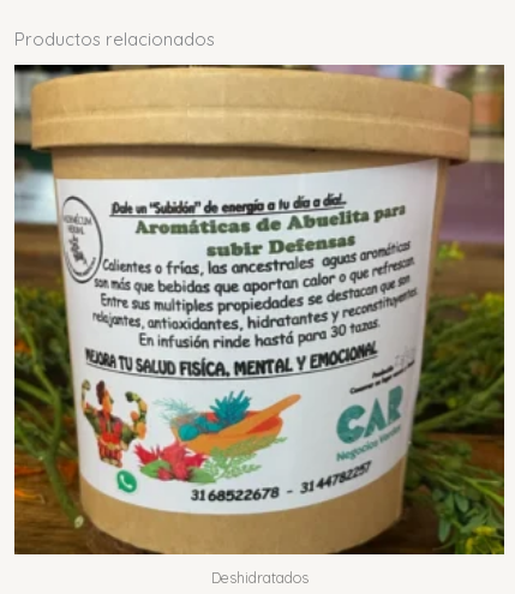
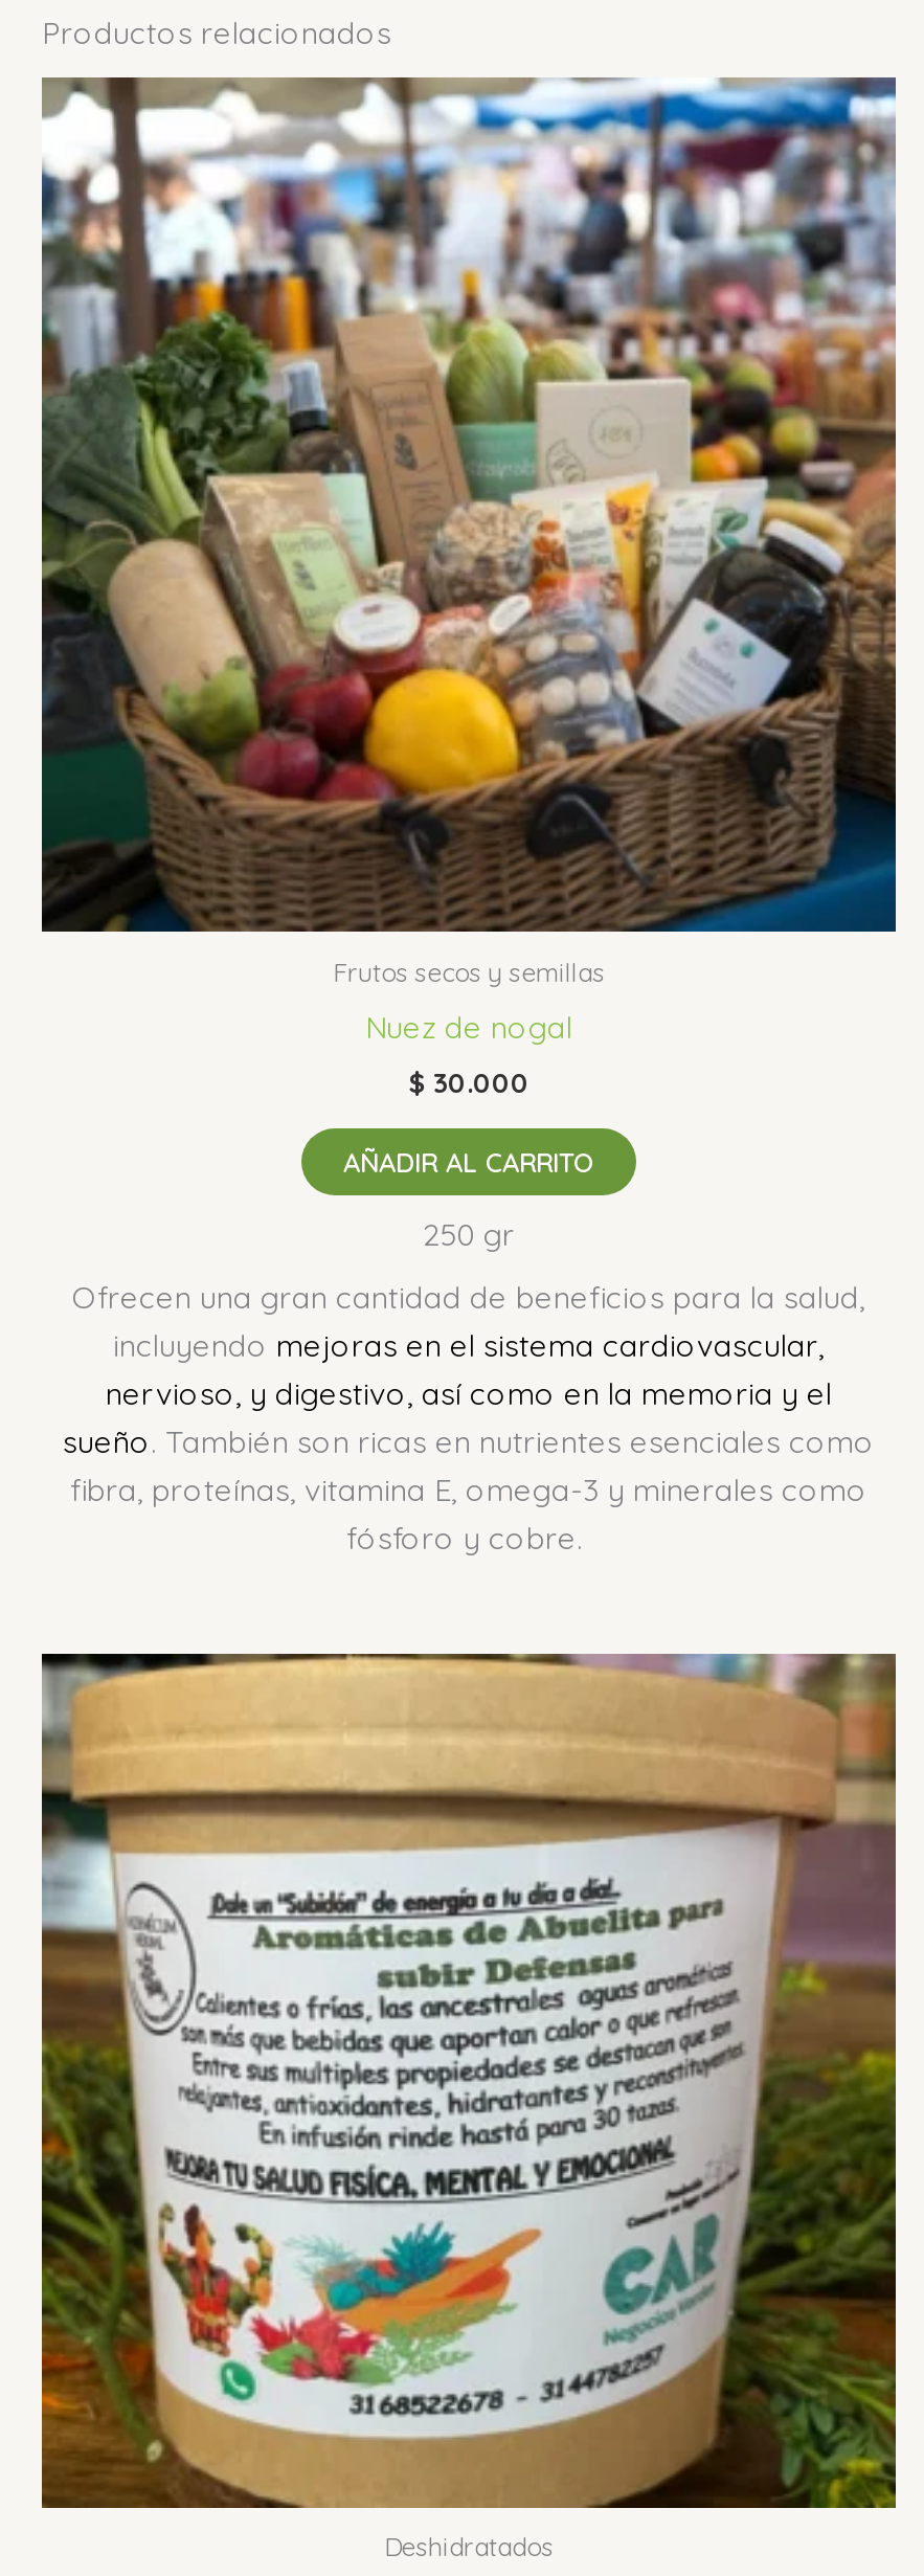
none -> [40,75,898,1557] [image] | Frutos secos y semillas | Nuez de nogal | $30.000 | AÑADIR AL CARRITO | 250 gr | Ofrecen una gran cantidad de beneficios para la salud, | incluyendo mejoras en el sistema cardiovascular, | nervioso, y digestivo, así como en la memoria y el | sueño. También son ricas en nutrientes esenciales como | fibra, proteínas, vitamina E, omega-3 y minerales como | fósforo y cobre.

